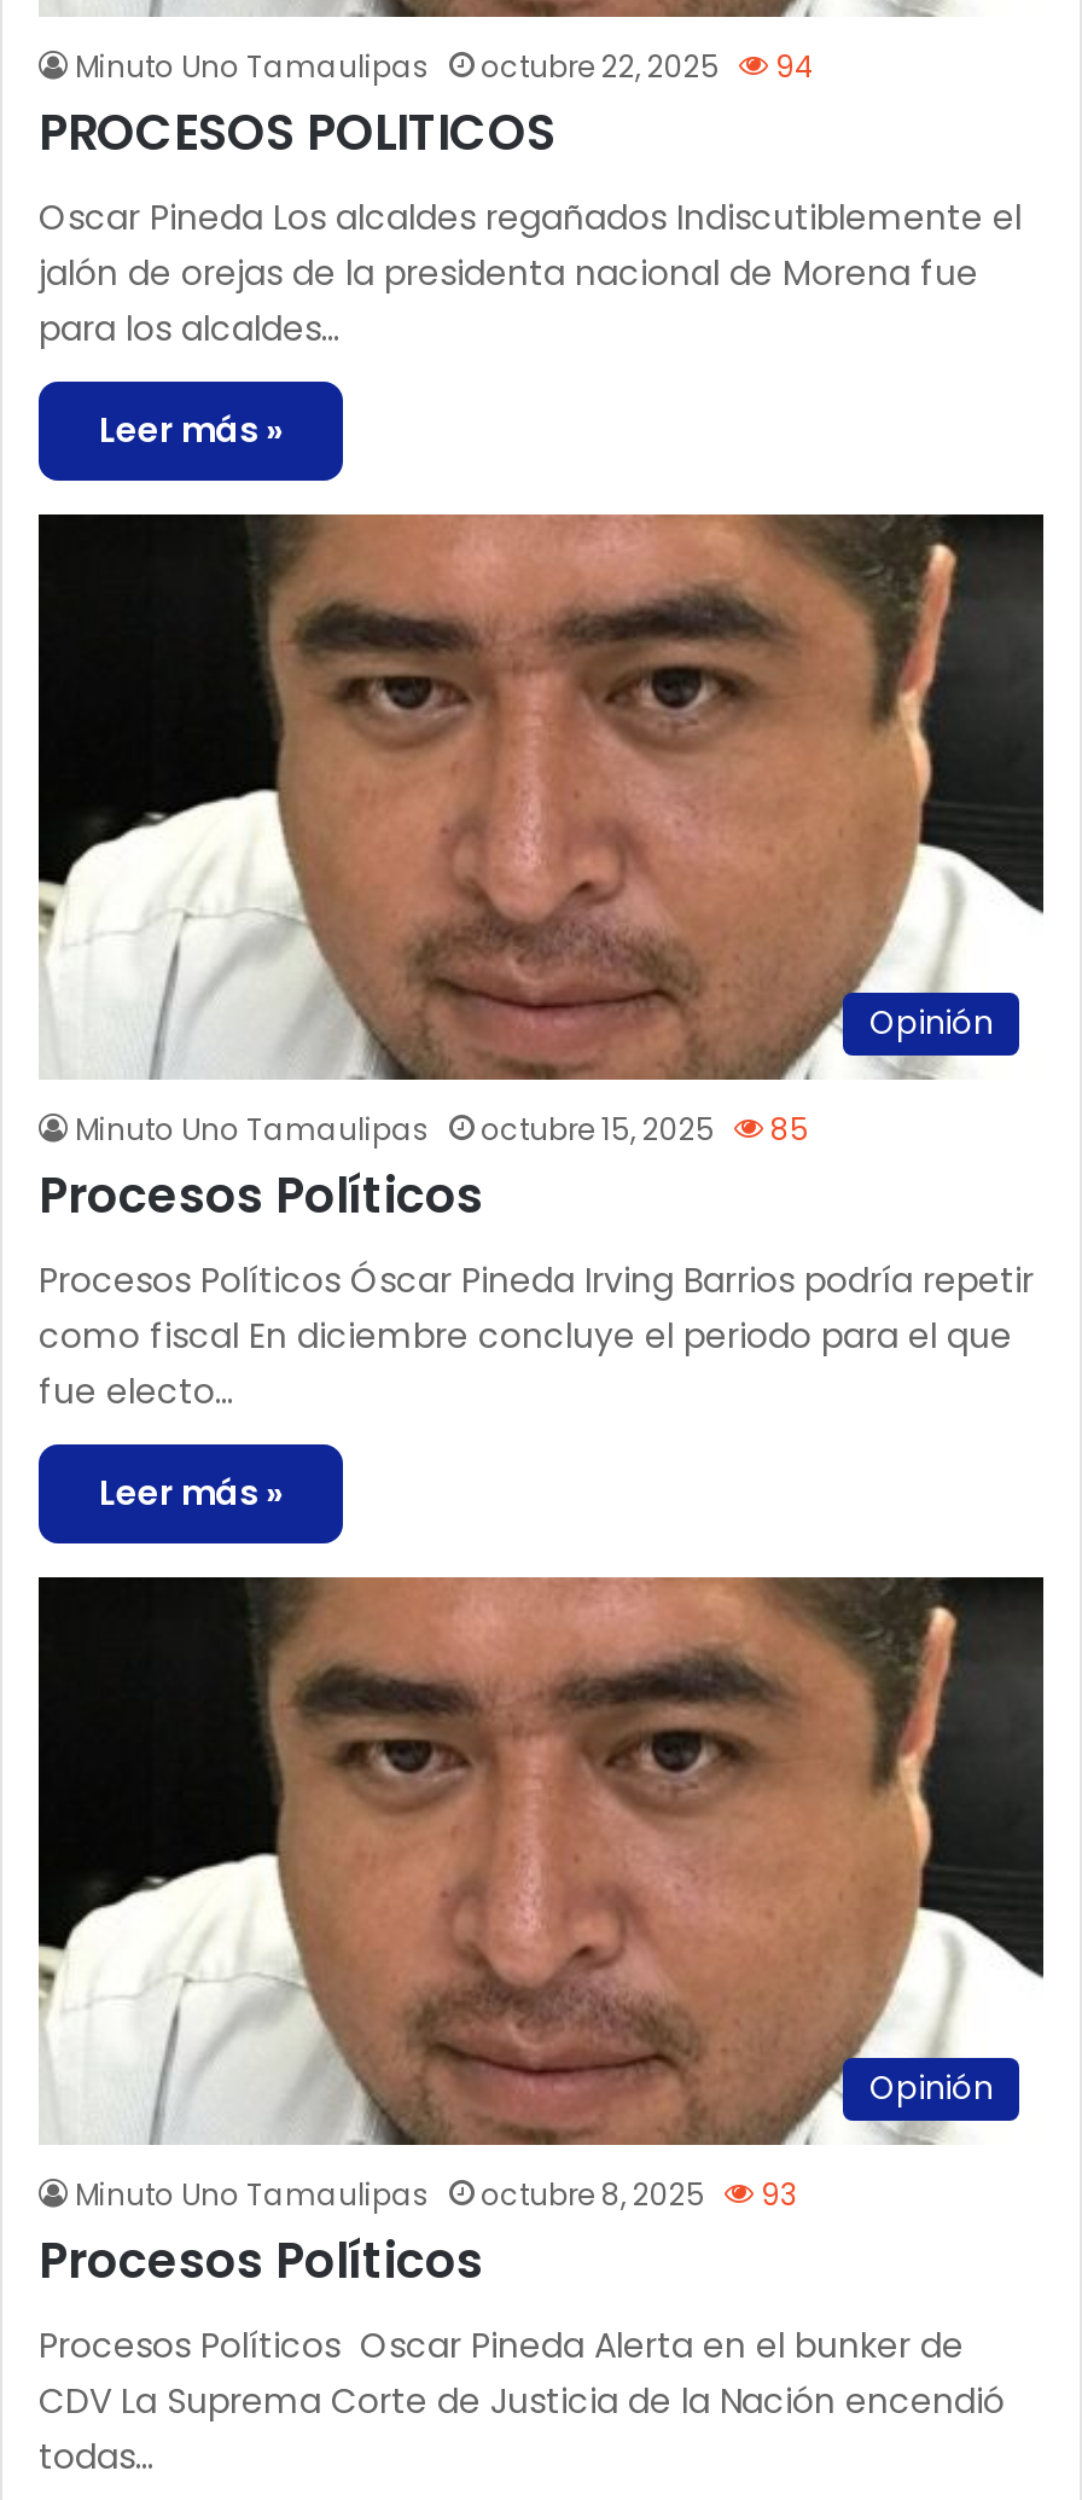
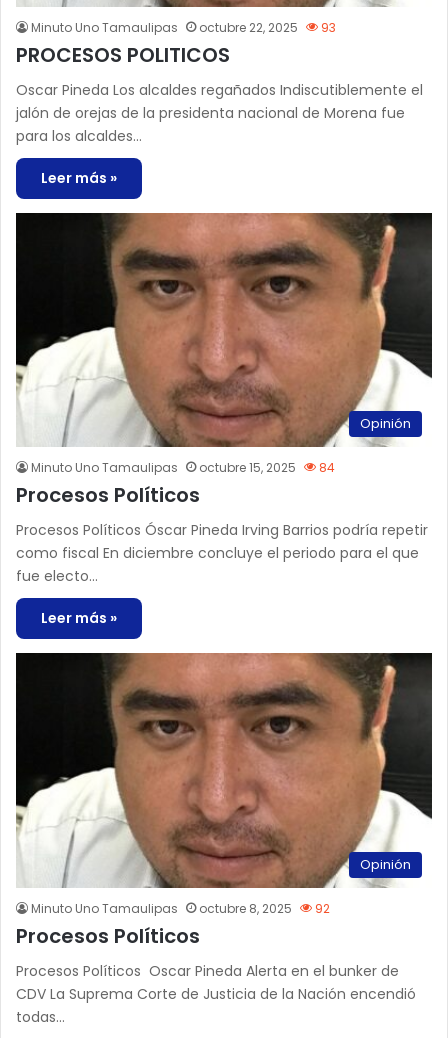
[75,45,814,86] Minuto Uno Tamaulipas octubre 22, 2025 94 -> [31,19,336,36] Minuto Uno Tamaulipas octubre 22, 2025 93
[75,1110,809,1151] Minuto Uno Tamaulipas octubre 15, 2025 85 -> [31,459,335,476] Minuto Uno Tamaulipas octubre 15, 2025 84
[75,2174,797,2215] Minuto Uno Tamaulipas octubre 8, 2025 93 -> [31,900,330,917] Minuto Uno Tamaulipas octubre 8, 2025 92

